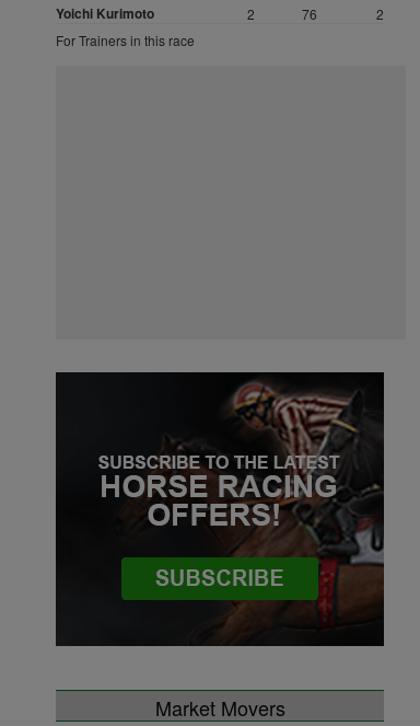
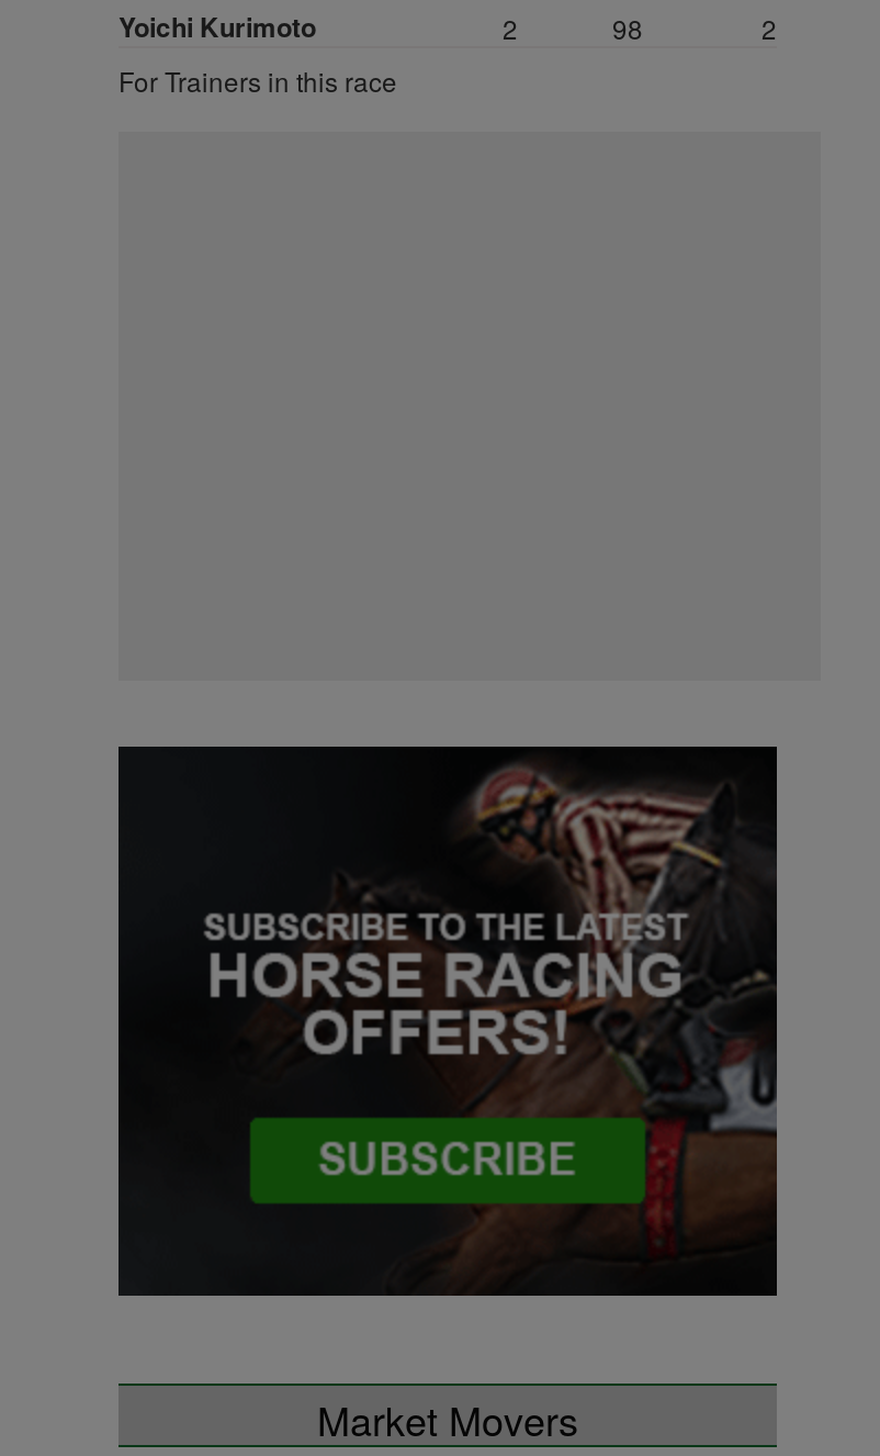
[302,4,317,23] 76 -> [612,8,643,45] 98

